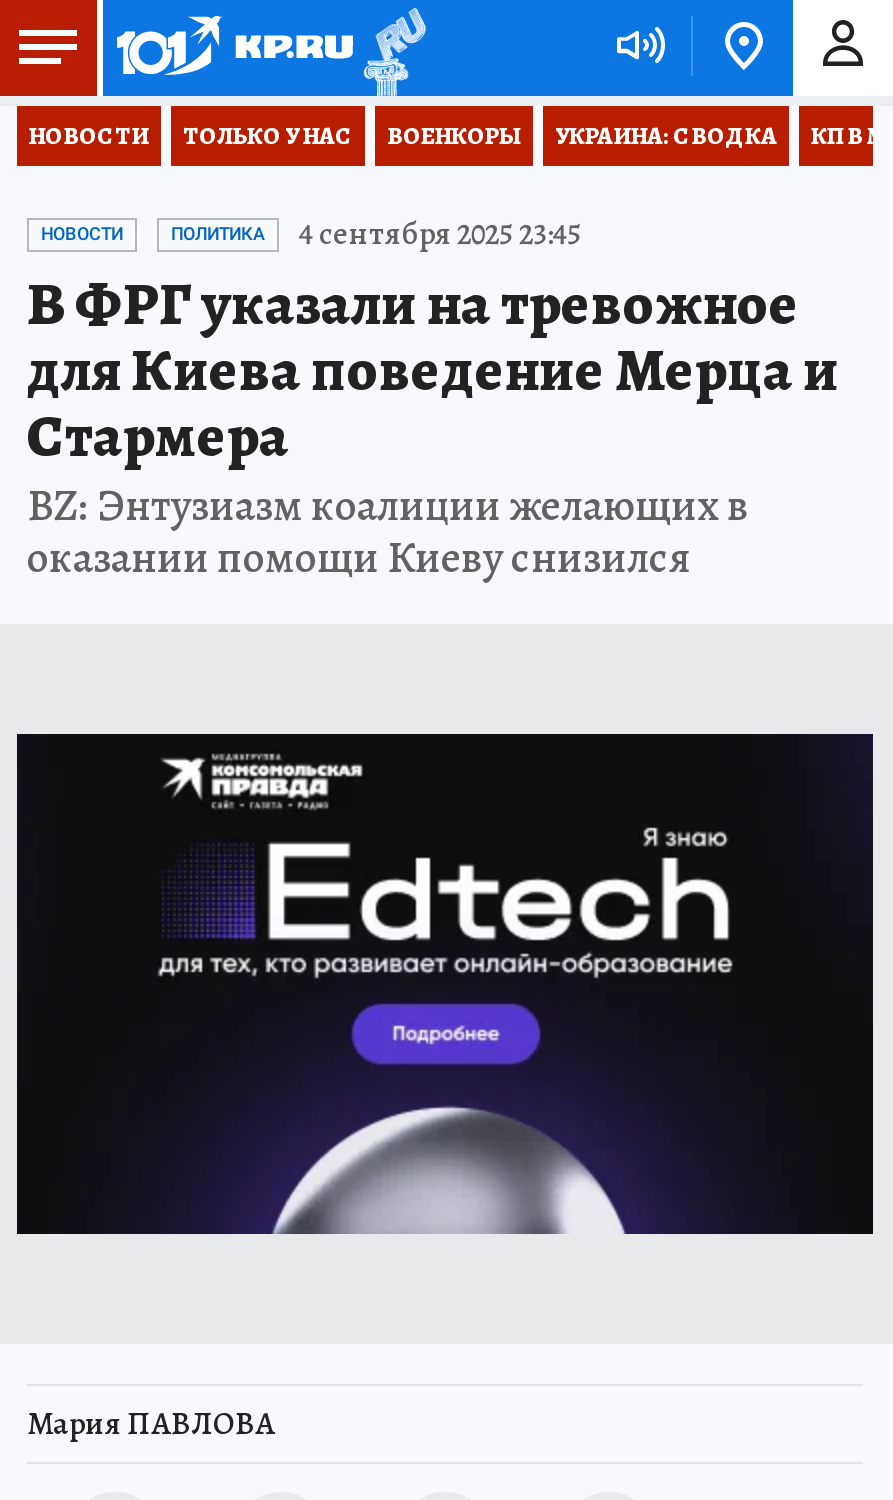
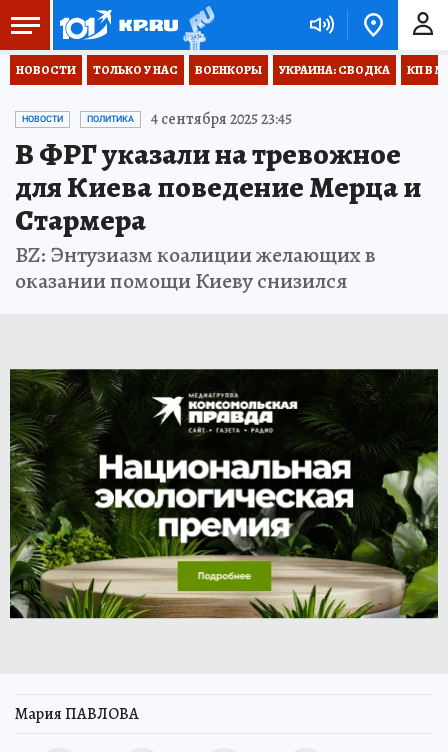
[15,734,875,1236] [image] -> [9,369,439,619] [image]

